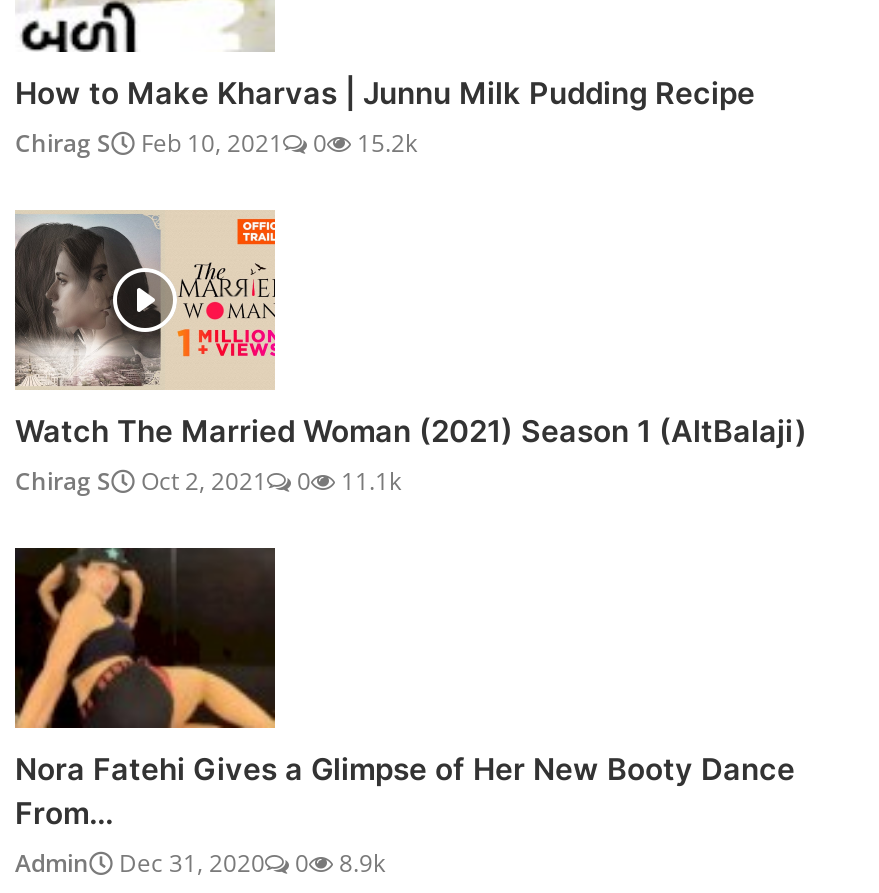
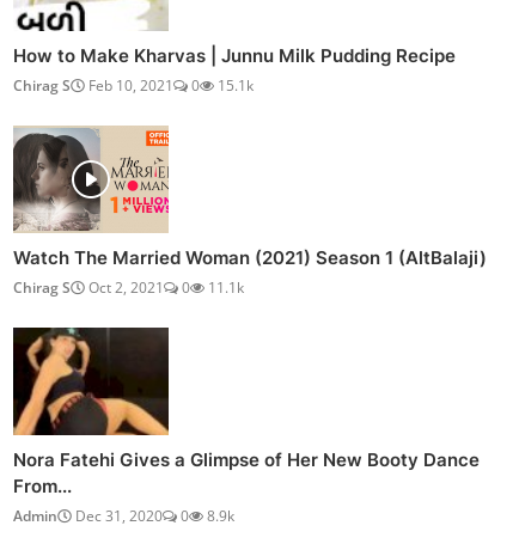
[15,127,417,161] Chirag S Feb 10, 2021 0 15.2k -> [13,76,254,96] Chirag S Feb 10, 2021 0 15.1k

